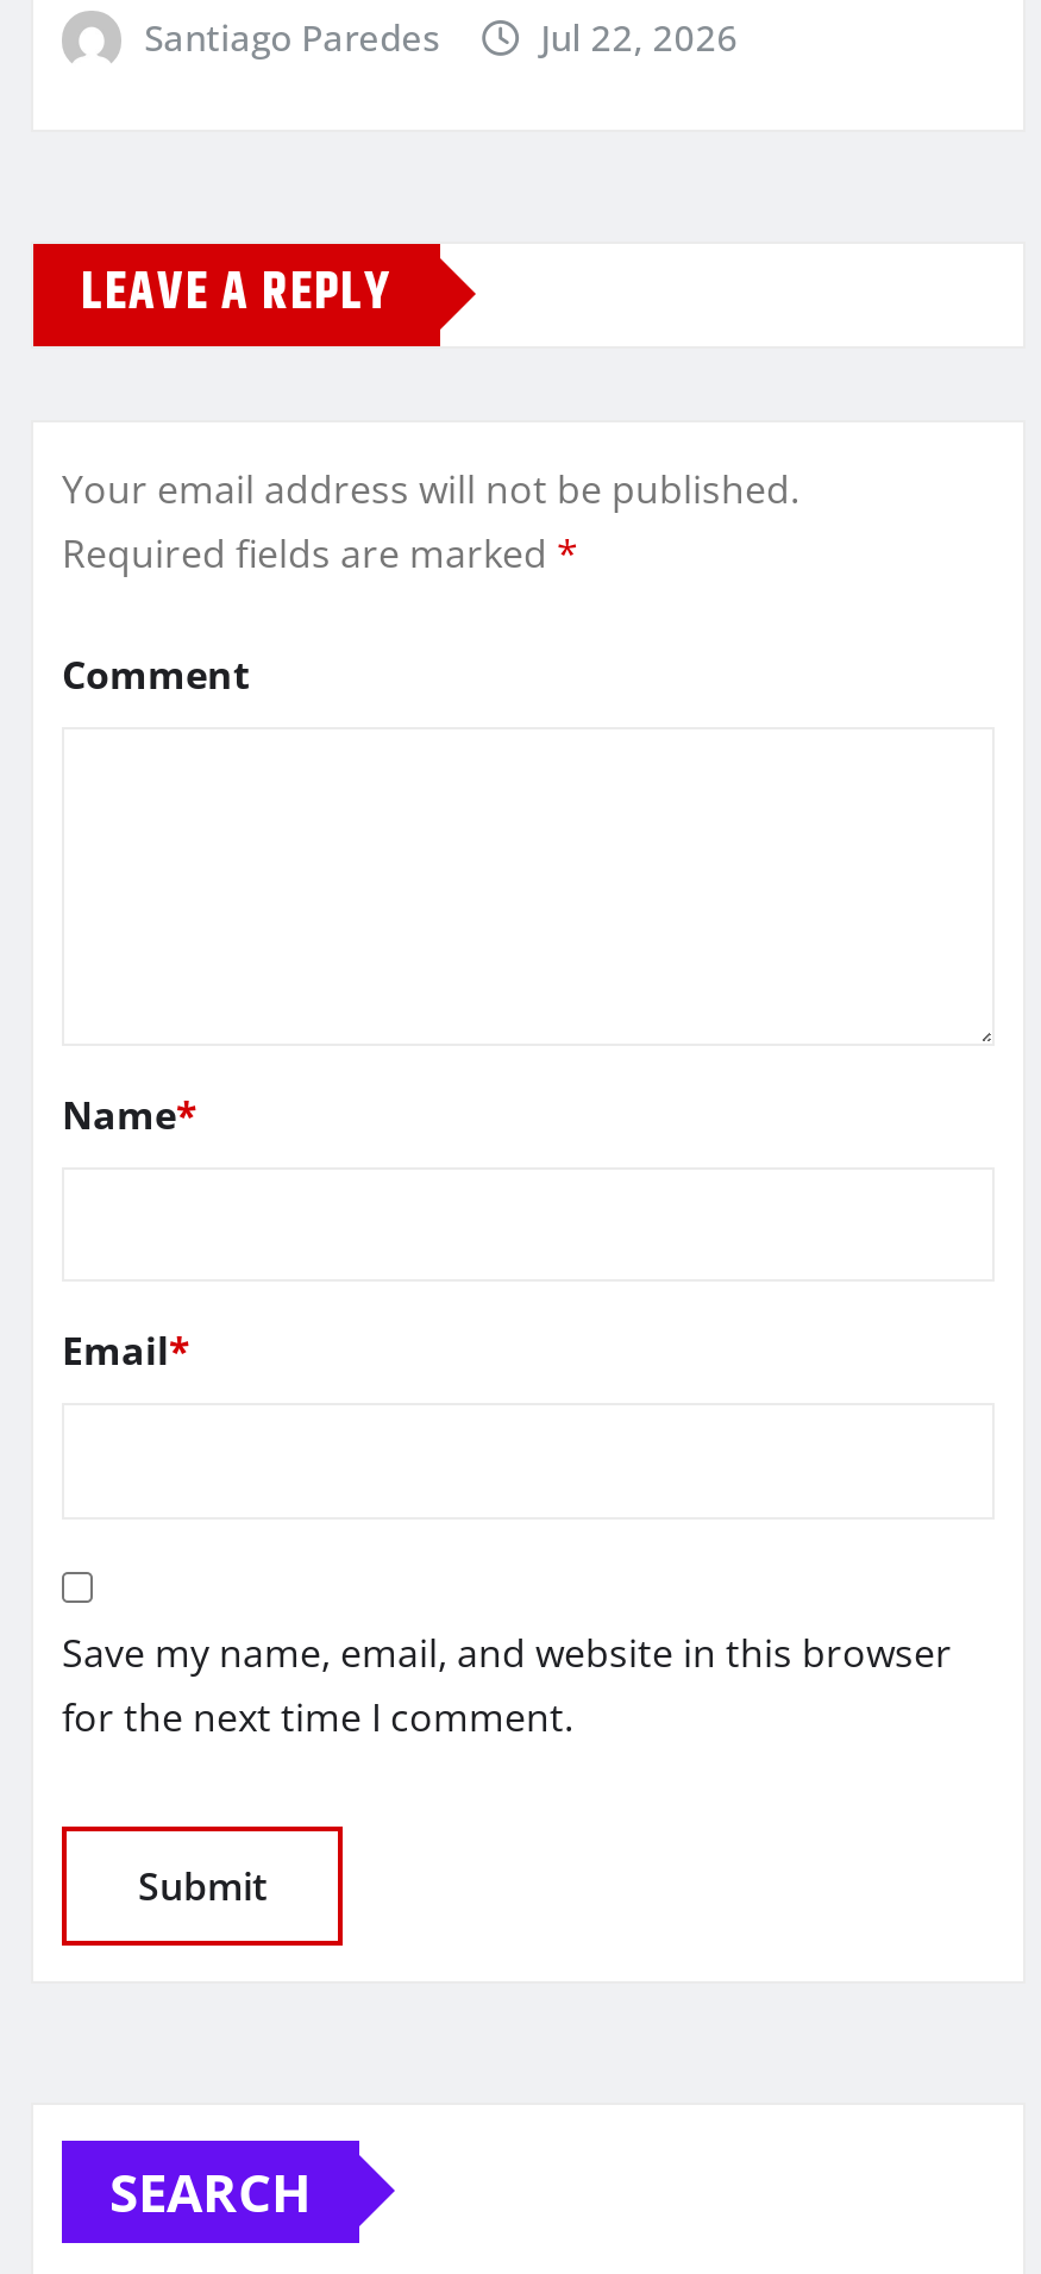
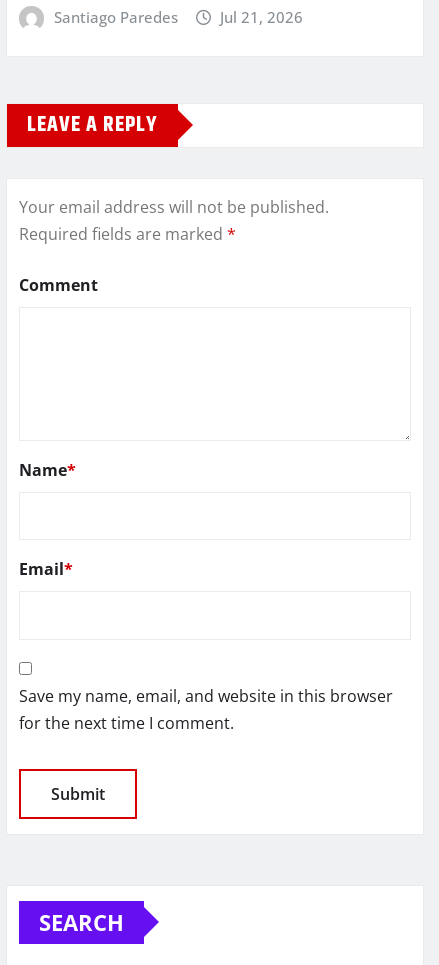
[541,14,738,62] Jul 22, 2026 -> [220,7,303,27] Jul 21, 2026

